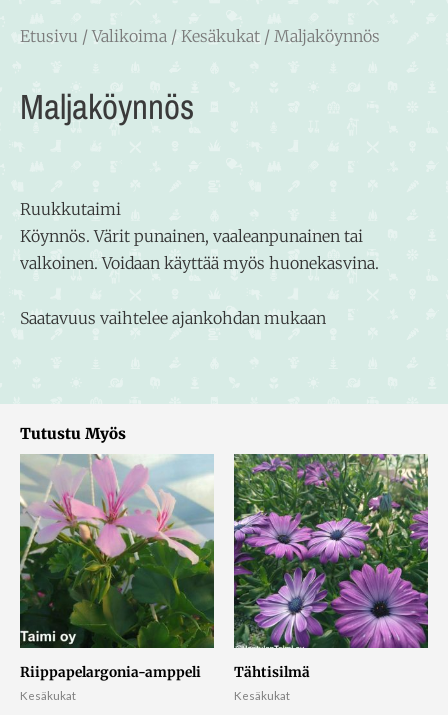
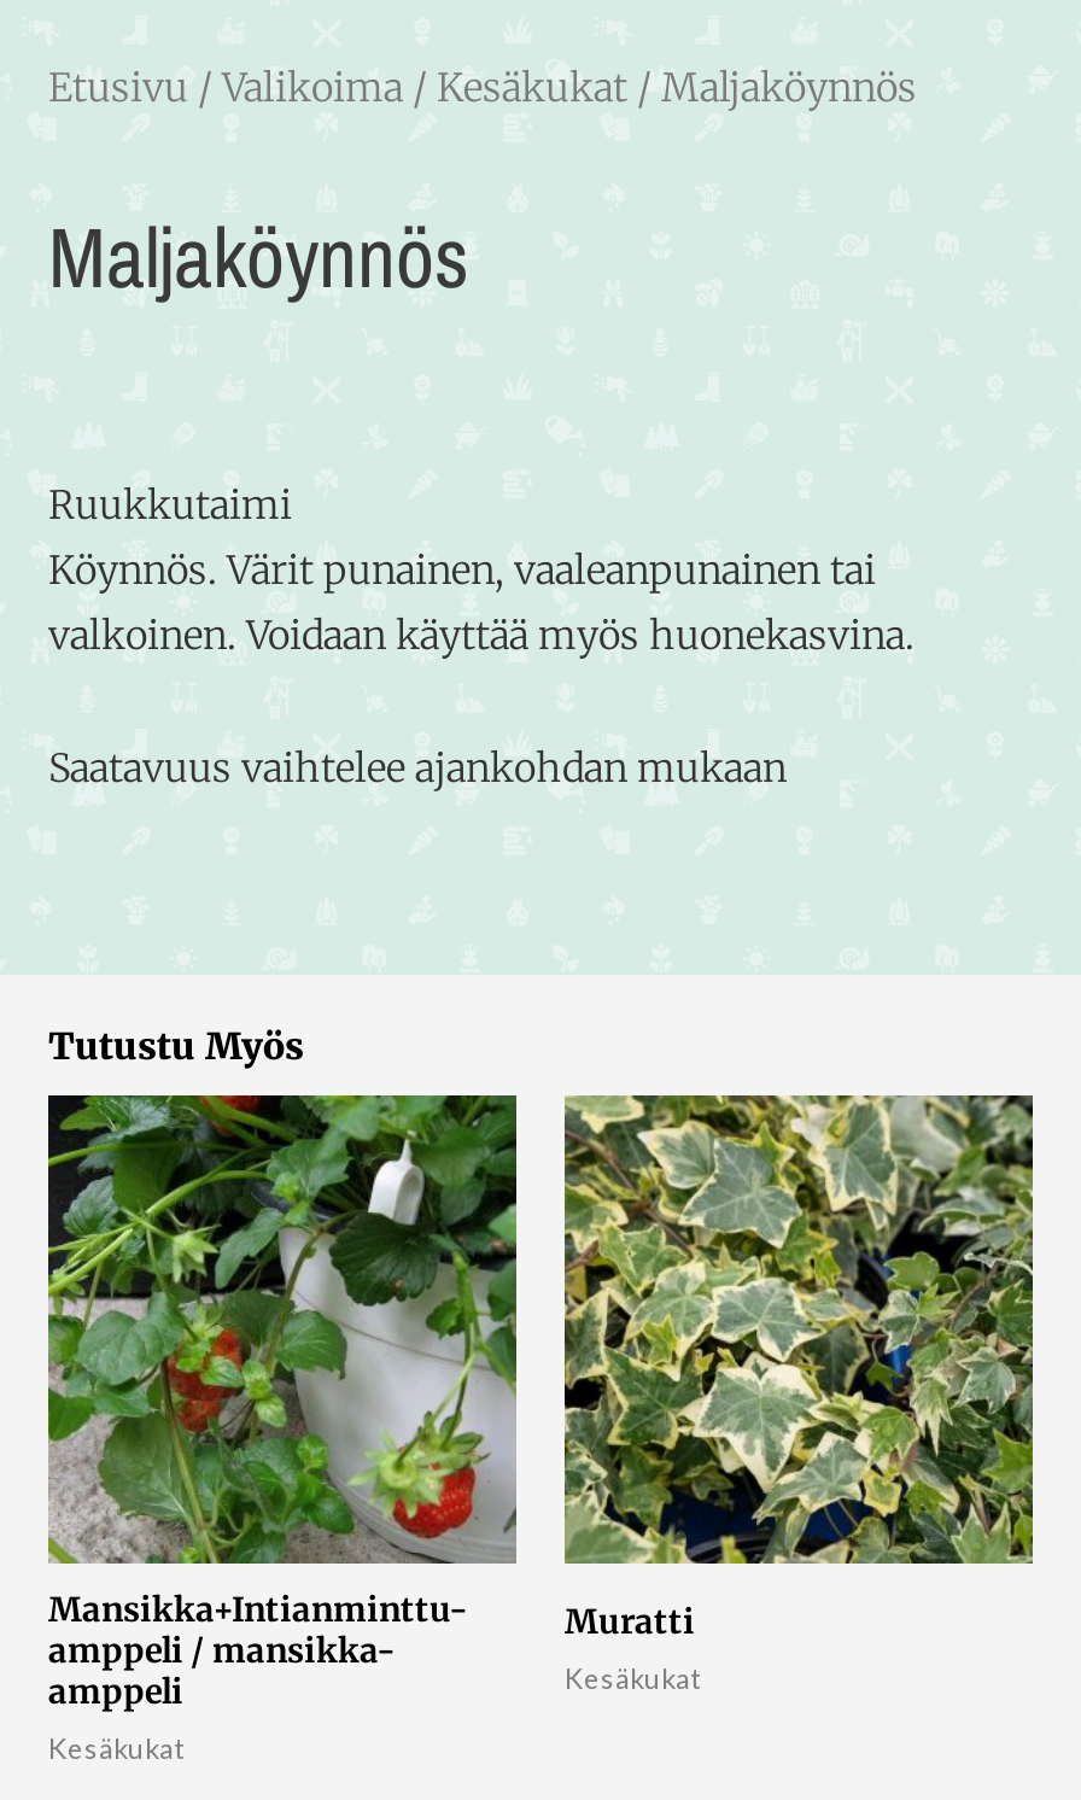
[19,453,214,681] [image] | Riippapelargonia-amppeli -> [46,1093,519,1713] [image] | Mansikka+Intianminttu- | amppeli / mansikka- | amppeli
[233,453,429,681] [image] | Tähtisilmä -> [562,1093,1035,1643] [image] | Muratti

